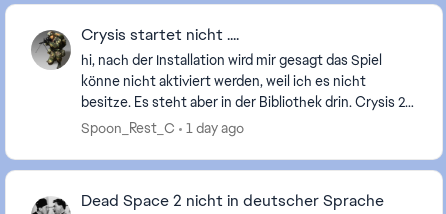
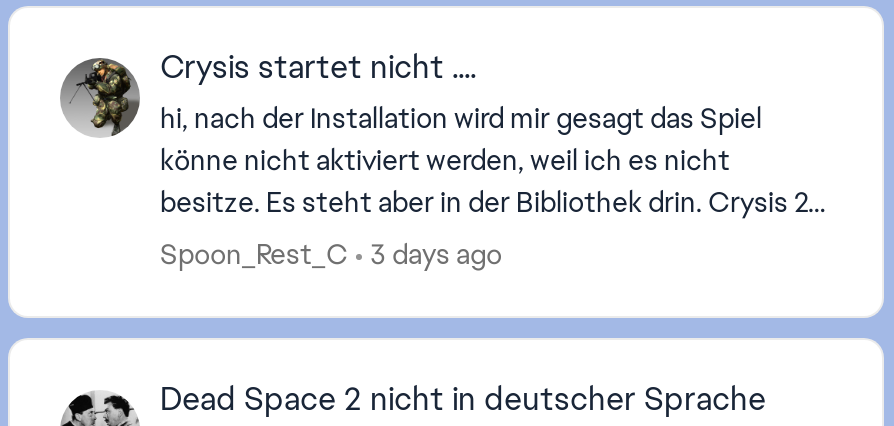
[81,119,244,137] Spoon_Rest_C 1 day ago -> [160,236,502,272] Spoon_Rest_C 3 days ago

